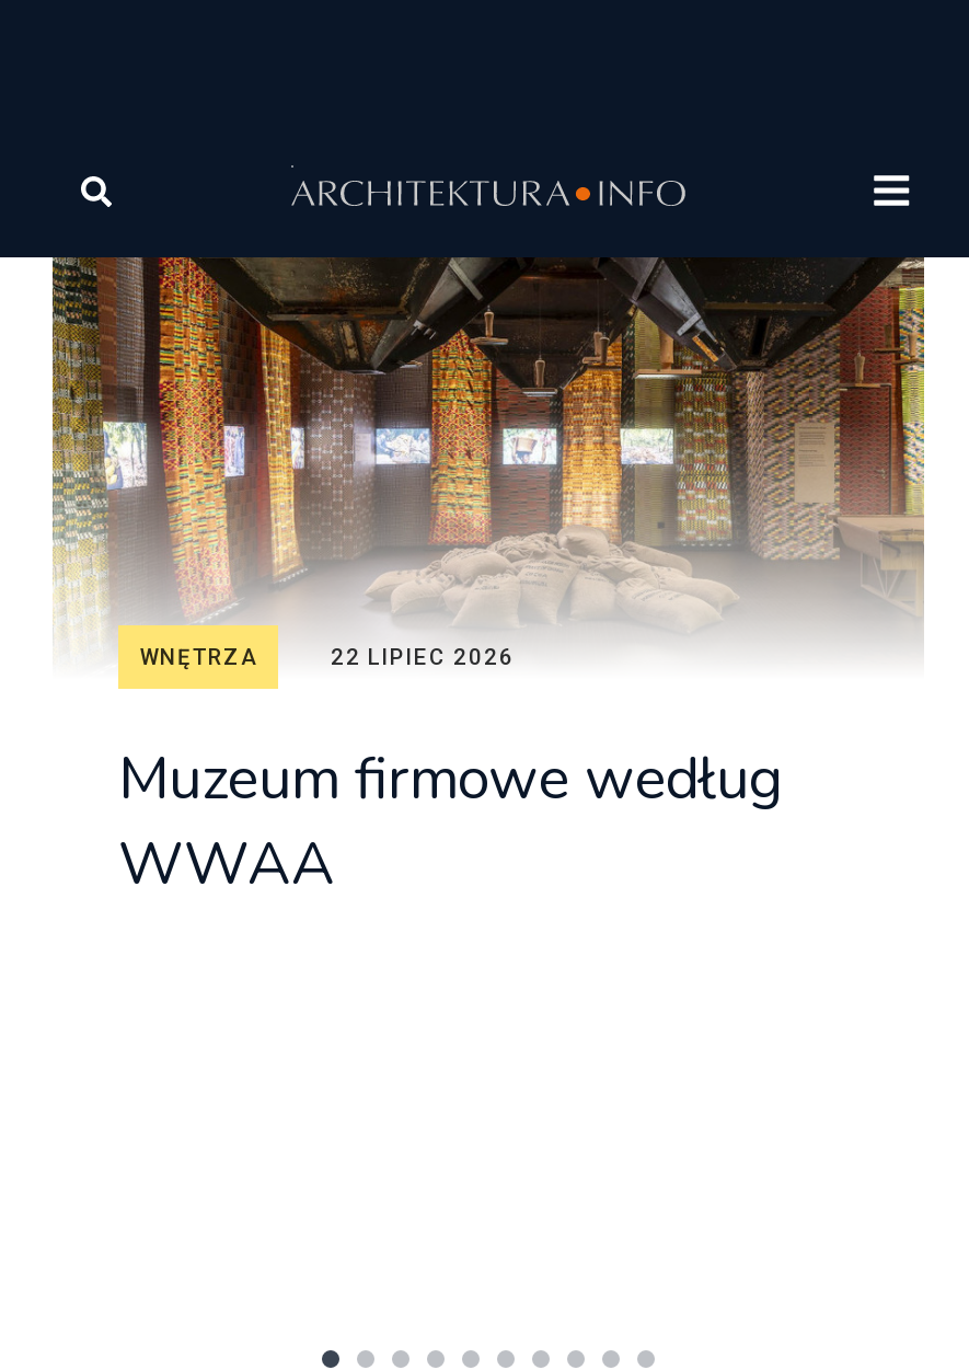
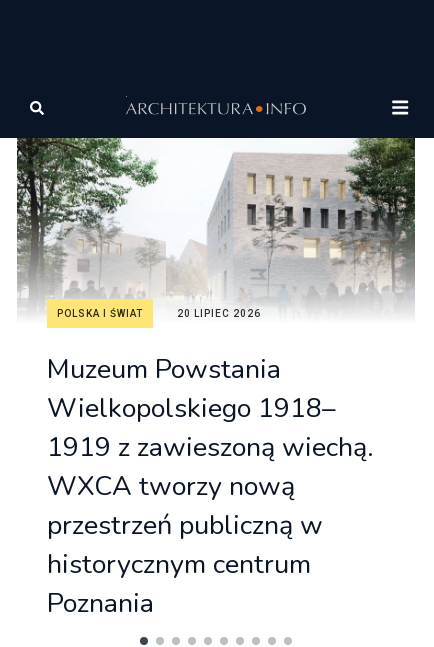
[53,257,926,669] [image] | WNĘTRZA | 22 LIPIEC 2026 -> [16,137,416,319] [image] | POLSKA I ŚWIAT | 20 LIPIEC 2026
[118,739,782,906] Muzeum firmowe według | WWAA -> [47,351,374,622] Muzeum Powstania | Wielkopolskiego 1918– | 1919 z zawieszoną wiechą. | WXCA tworzy nową | przestrzeń publiczną w | historycznym centrum | Poznania

